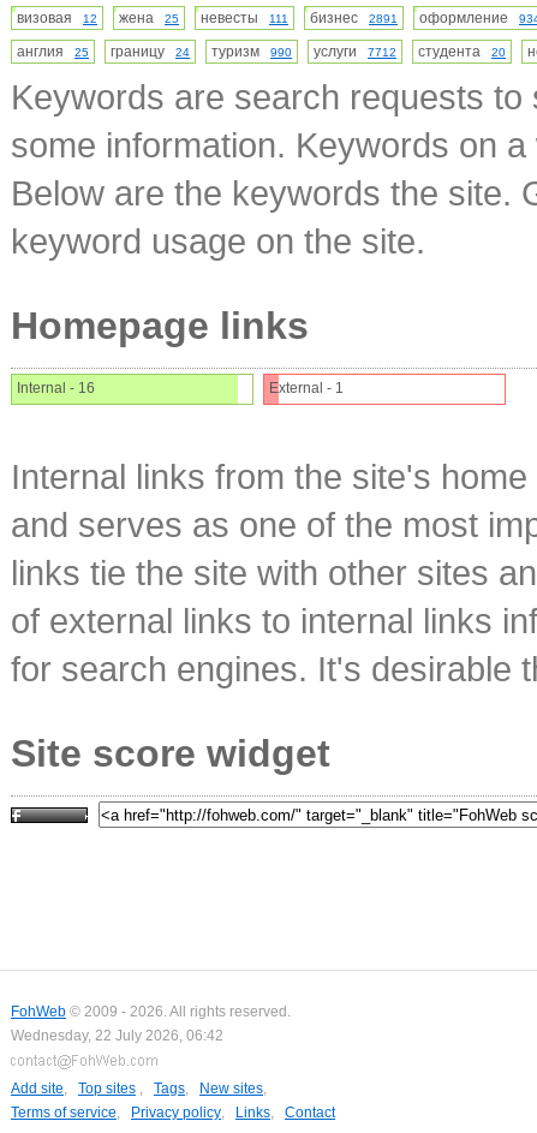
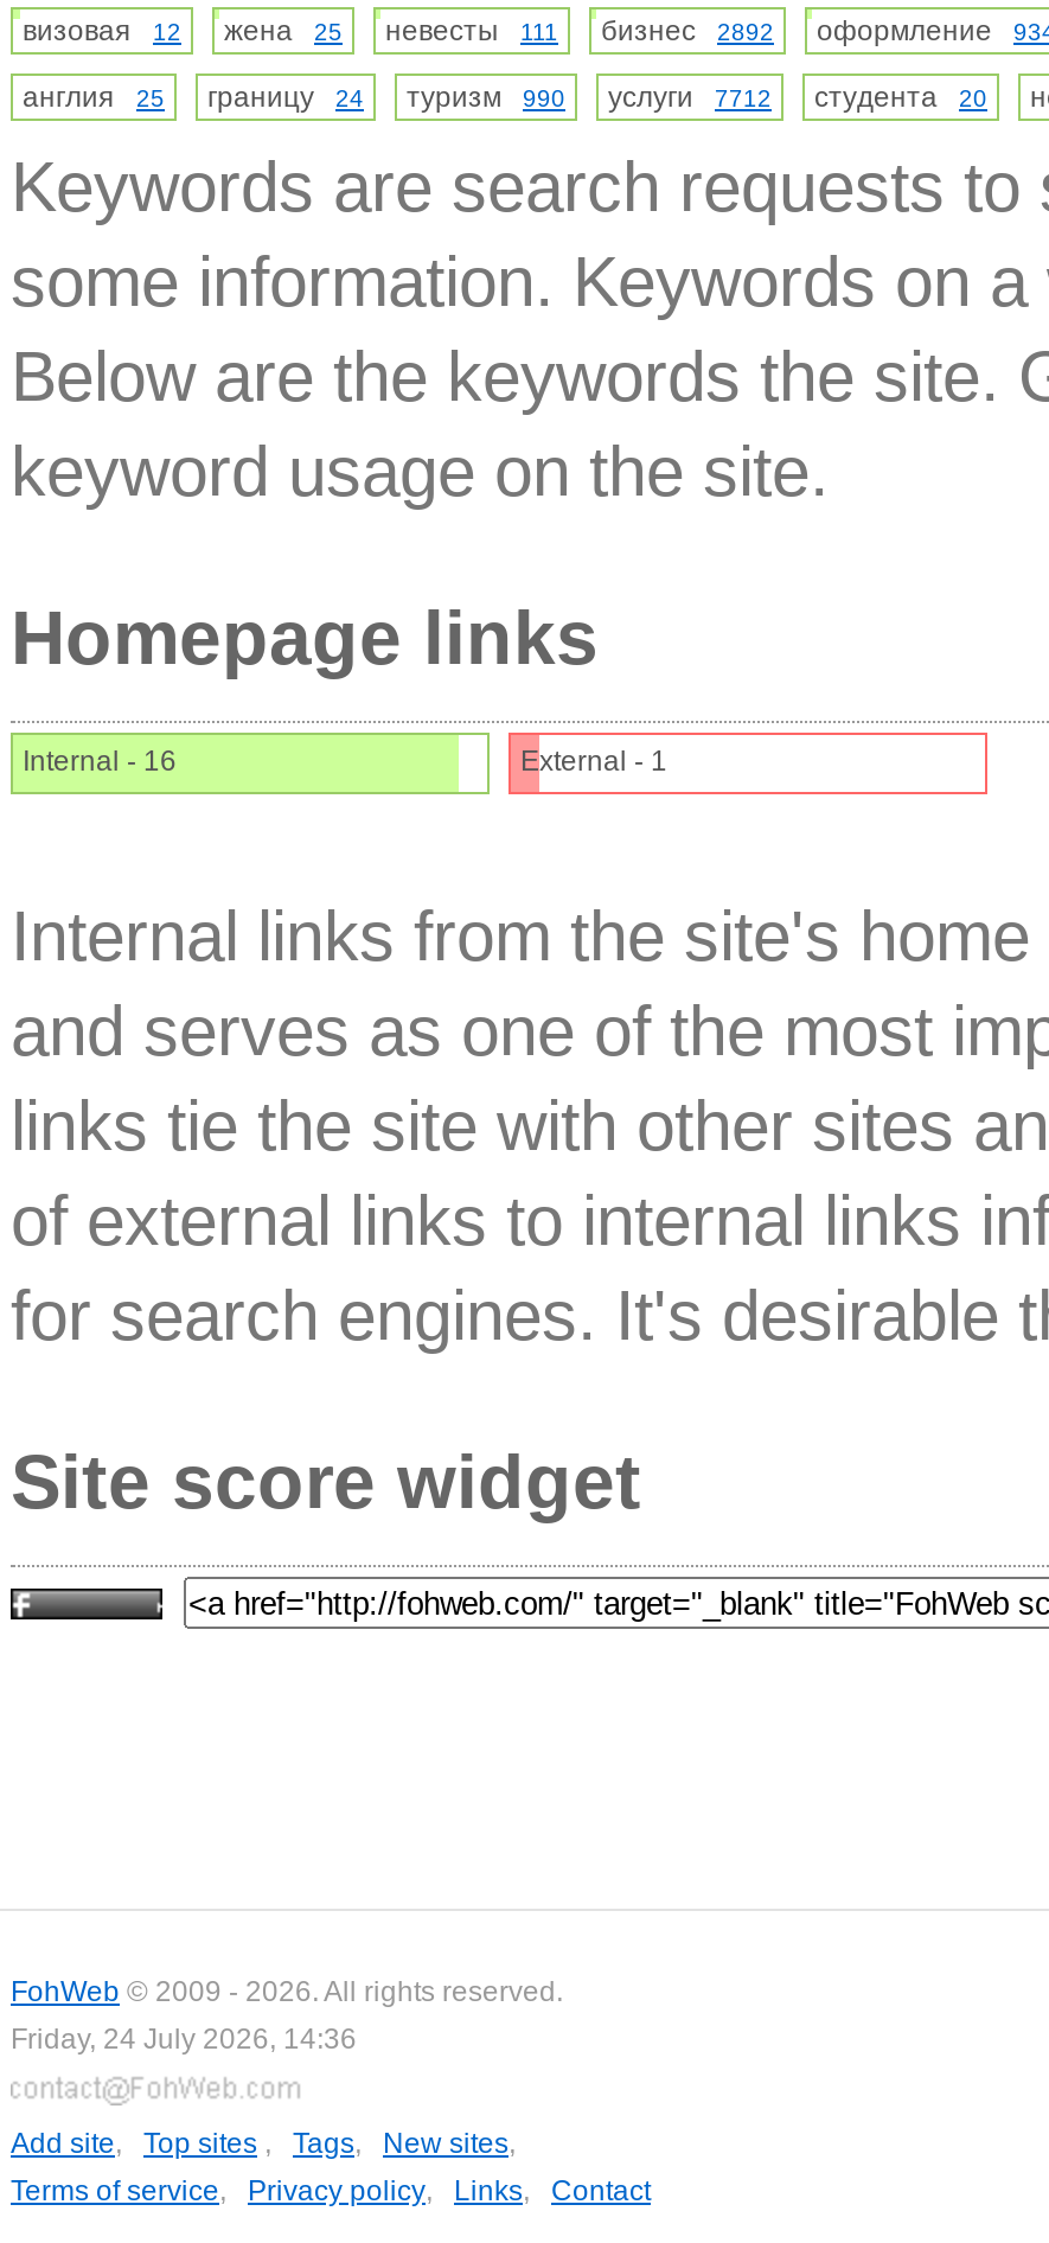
[310,10,398,26] бизнес 2891 -> [601,14,774,47] бизнес 2892
[11,1027,223,1044] Wednesday, 22 July 2026, 06:42 -> [11,2022,357,2056] Friday, 24 July 2026, 14:36

